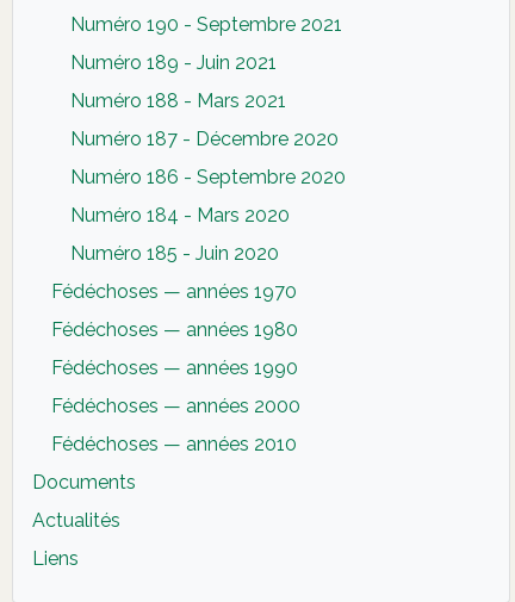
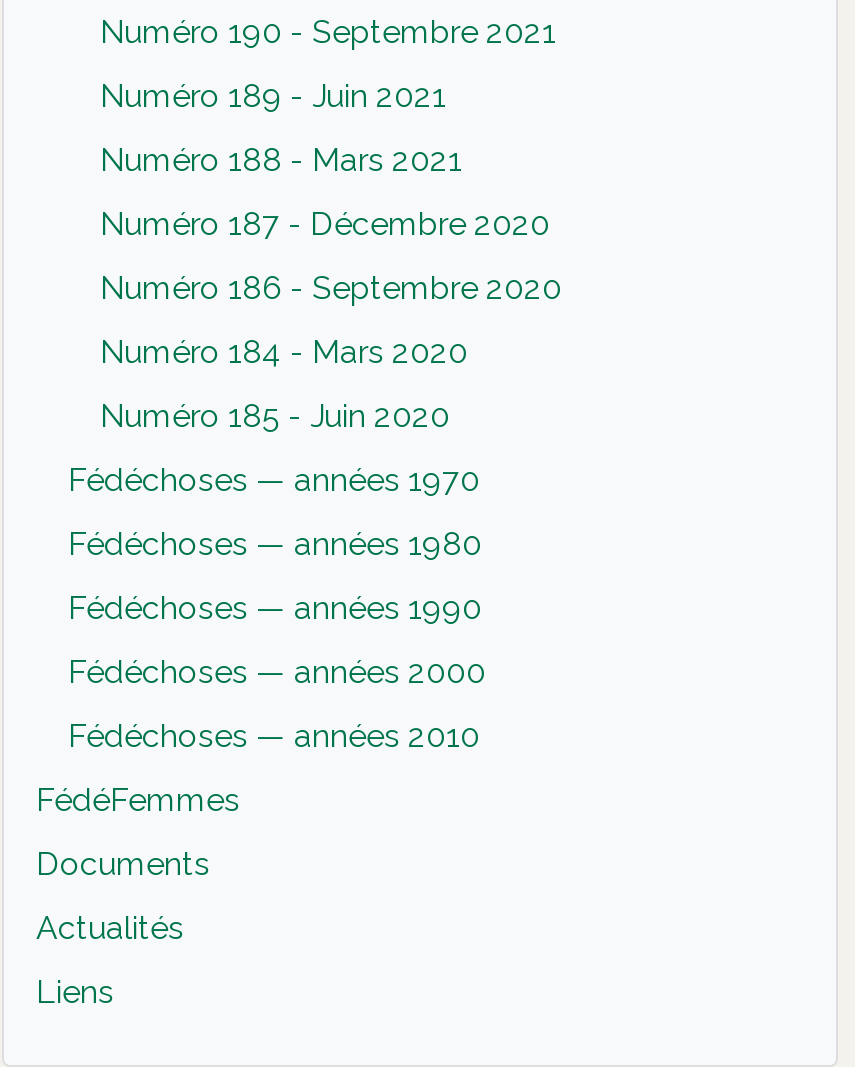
none -> [36,782,240,820] FédéFemmes

